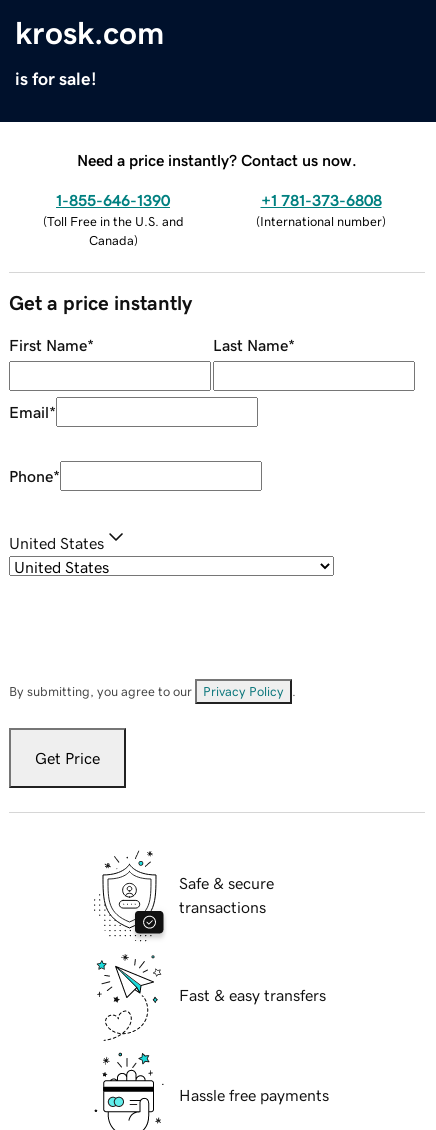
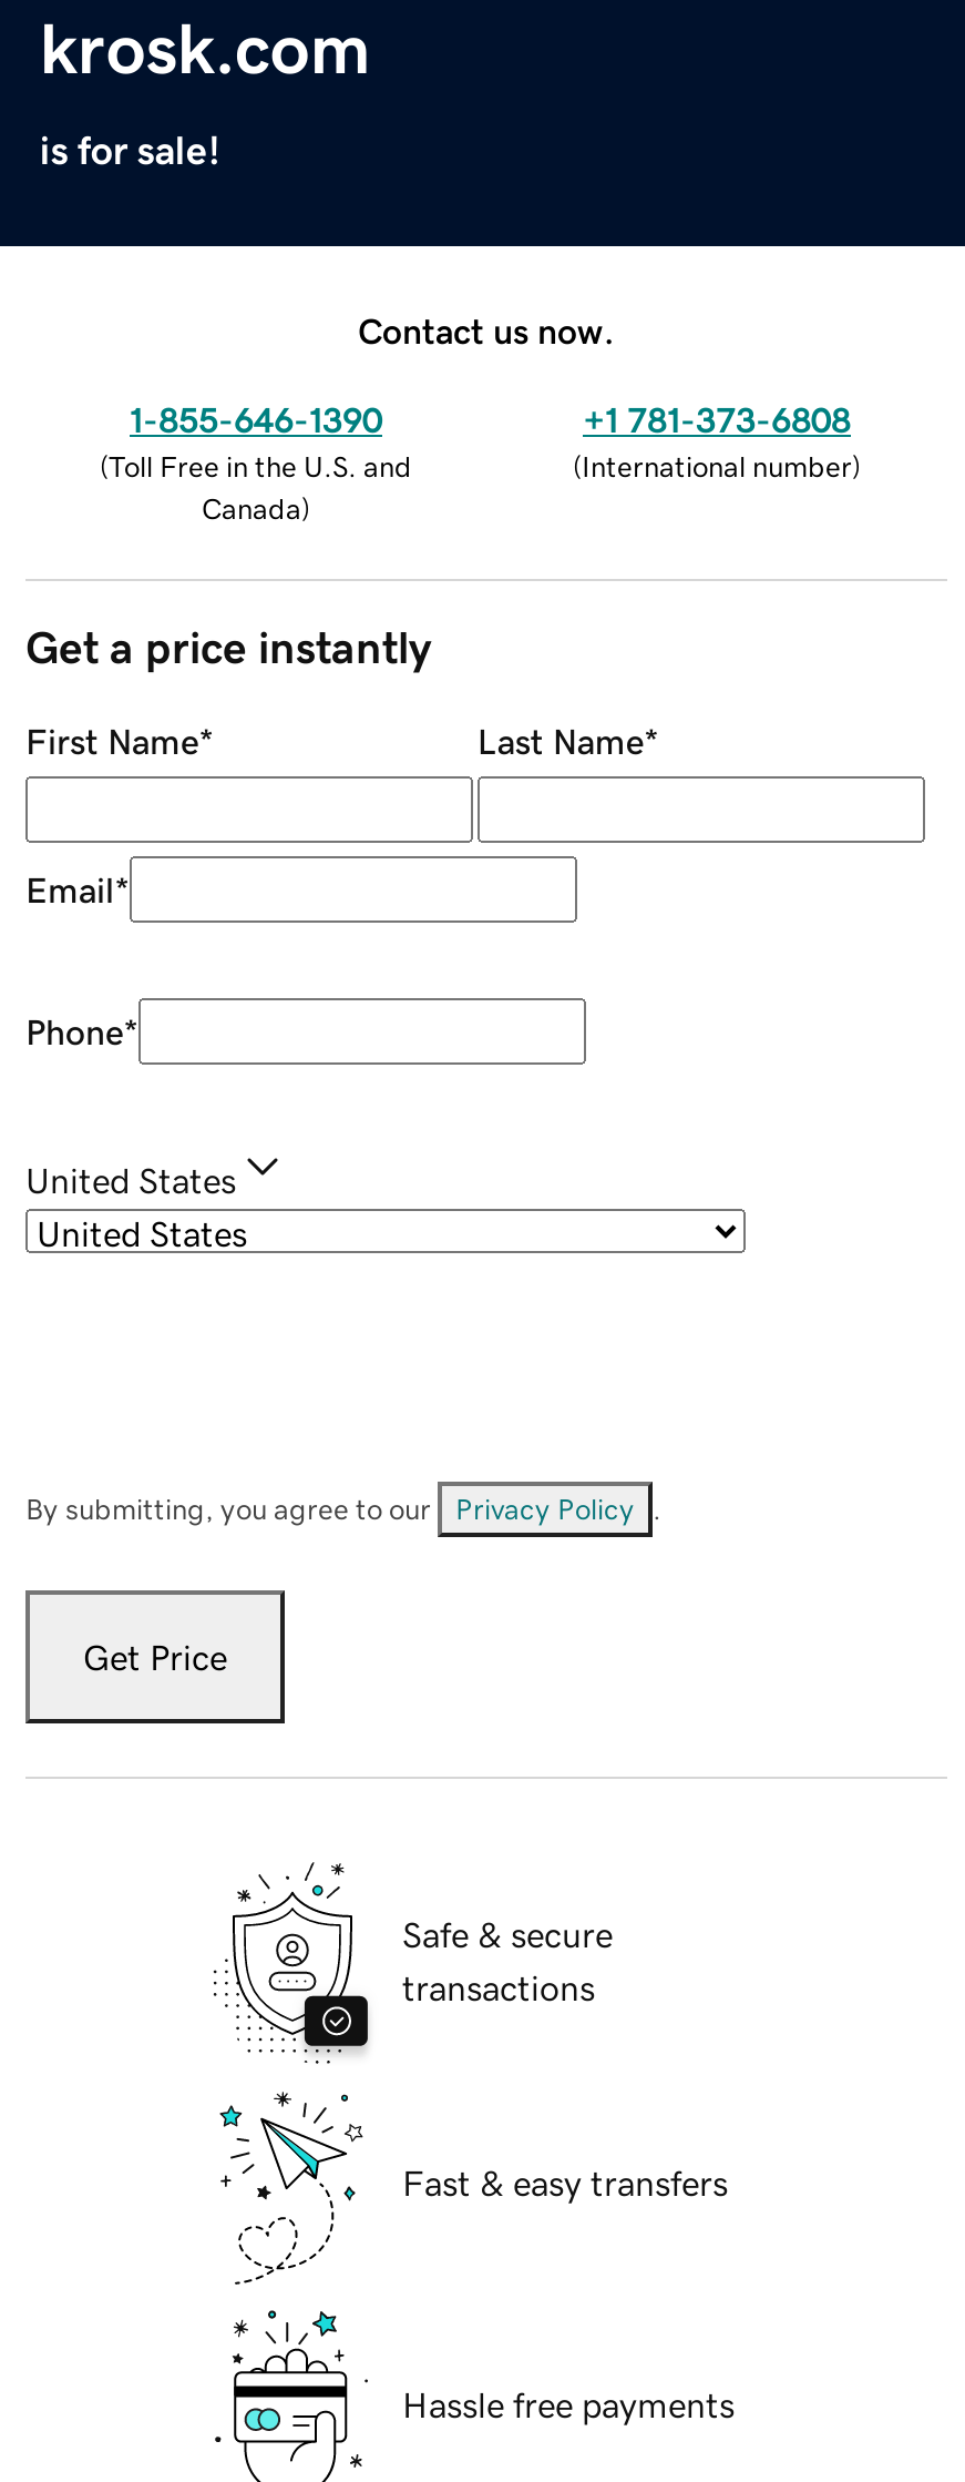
[77,152,357,168] Need a price instantly? Contact us now. -> [358,312,615,347] Contact us now.

